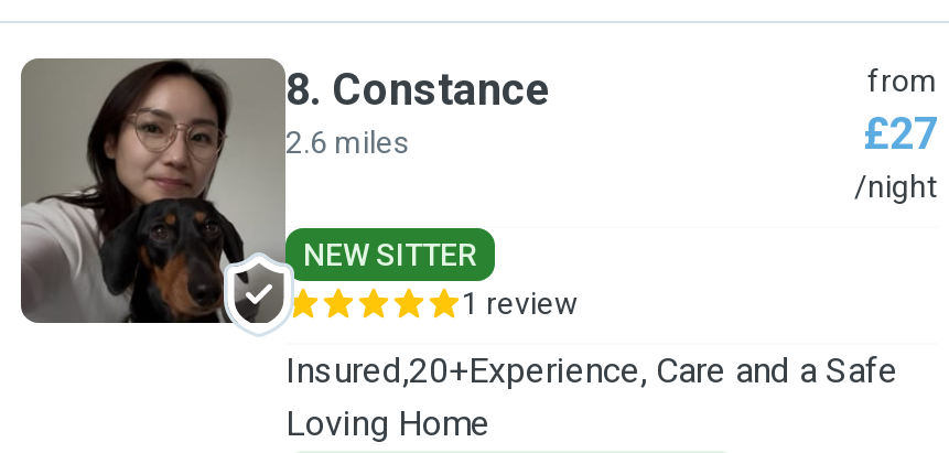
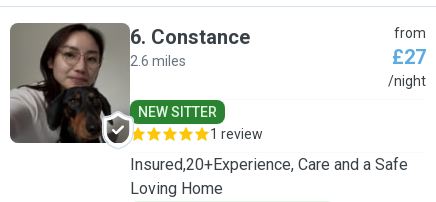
[285,63,550,116] 8. Constance -> [130,25,250,49] 6. Constance

